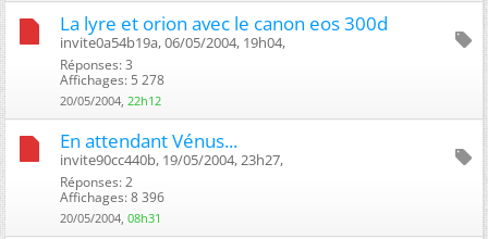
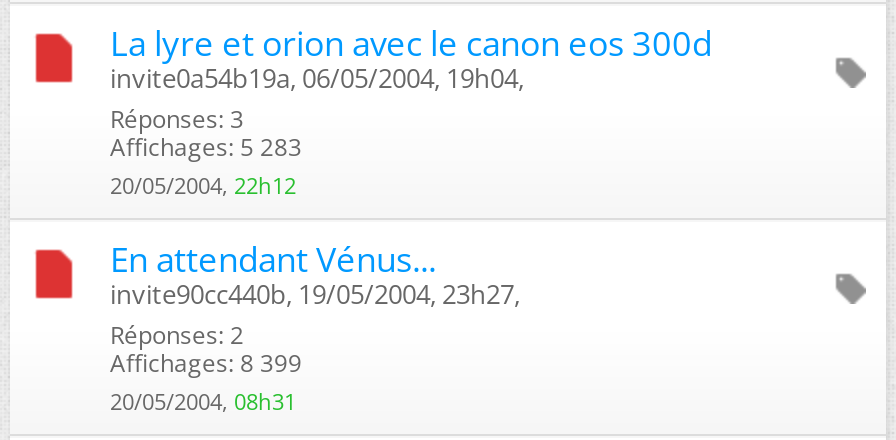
[60,70,164,89] Affichages: 5 278 -> [110,129,302,163] Affichages: 5 283
[60,188,164,206] Affichages: 8 396 -> [110,345,302,379] Affichages: 8 399

